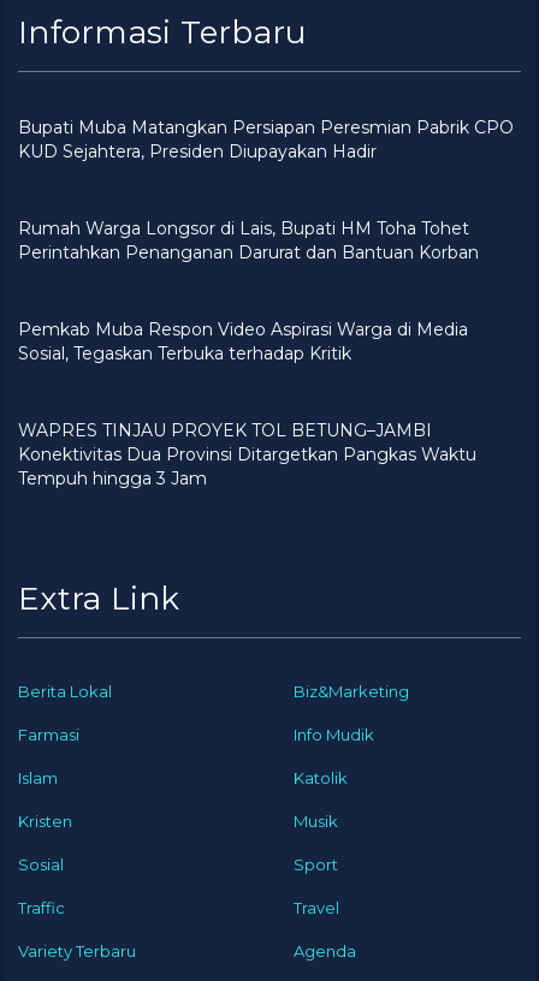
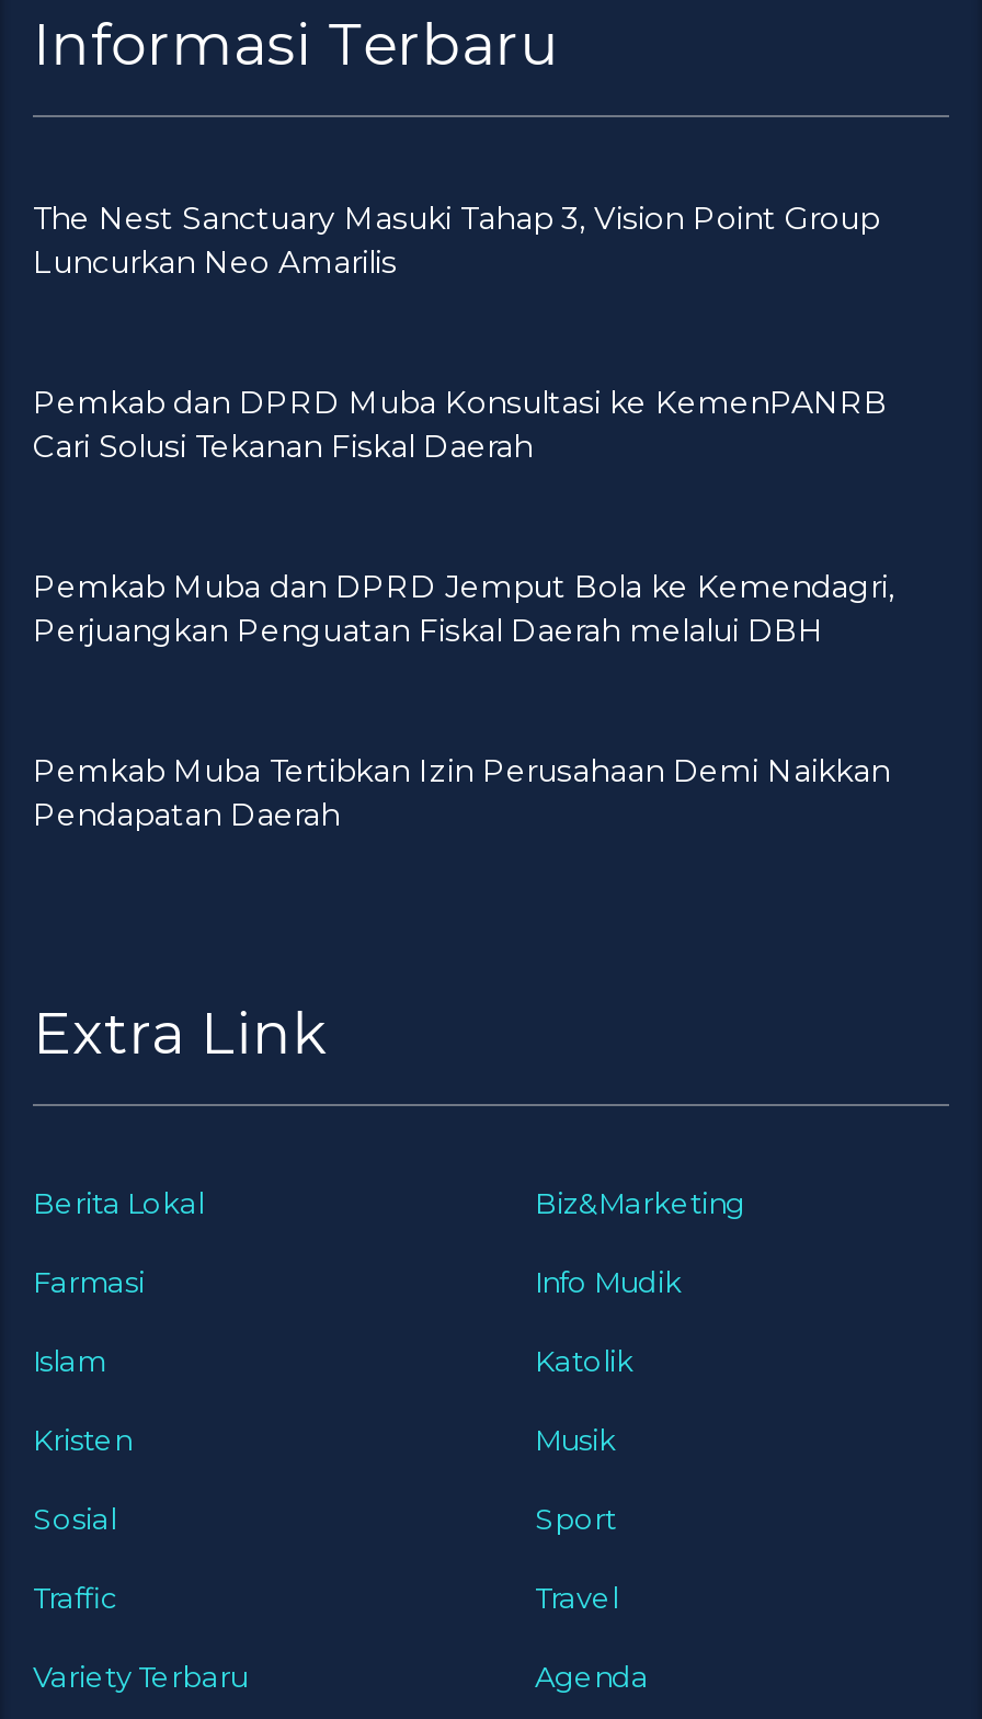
[18,117,514,163] Bupati Muba Matangkan Persiapan Peresmian Pabrik CPO | KUD Sejahtera, Presiden Diupayakan Hadir -> [33,199,879,282] The Nest Sanctuary Masuki Tahap 3, Vision Point Group | Luncurkan Neo Amarilis
[18,218,479,264] Rumah Warga Longsor di Lais, Bupati HM Toha Tohet | Perintahkan Penanganan Darurat dan Bantuan Korban -> [33,383,888,466] Pemkab dan DPRD Muba Konsultasi ke KemenPANRB | Cari Solusi Tekanan Fiskal Daerah
[18,319,468,365] Pemkab Muba Respon Video Aspirasi Warga di Media | Sosial, Tegaskan Terbuka terhadap Kritik -> [33,567,894,651] Pemkab Muba dan DPRD Jemput Bola ke Kemendagri, | Perjuangkan Penguatan Fiskal Daerah melalui DBH
[18,420,476,490] WAPRES TINJAU PROYEK TOL BETUNG–JAMBI | Konektivitas Dua Provinsi Ditargetkan Pangkas Waktu | Tempuh hingga 3 Jam -> [33,751,890,835] Pemkab Muba Tertibkan Izin Perusahaan Demi Naikkan | Pendapatan Daerah

